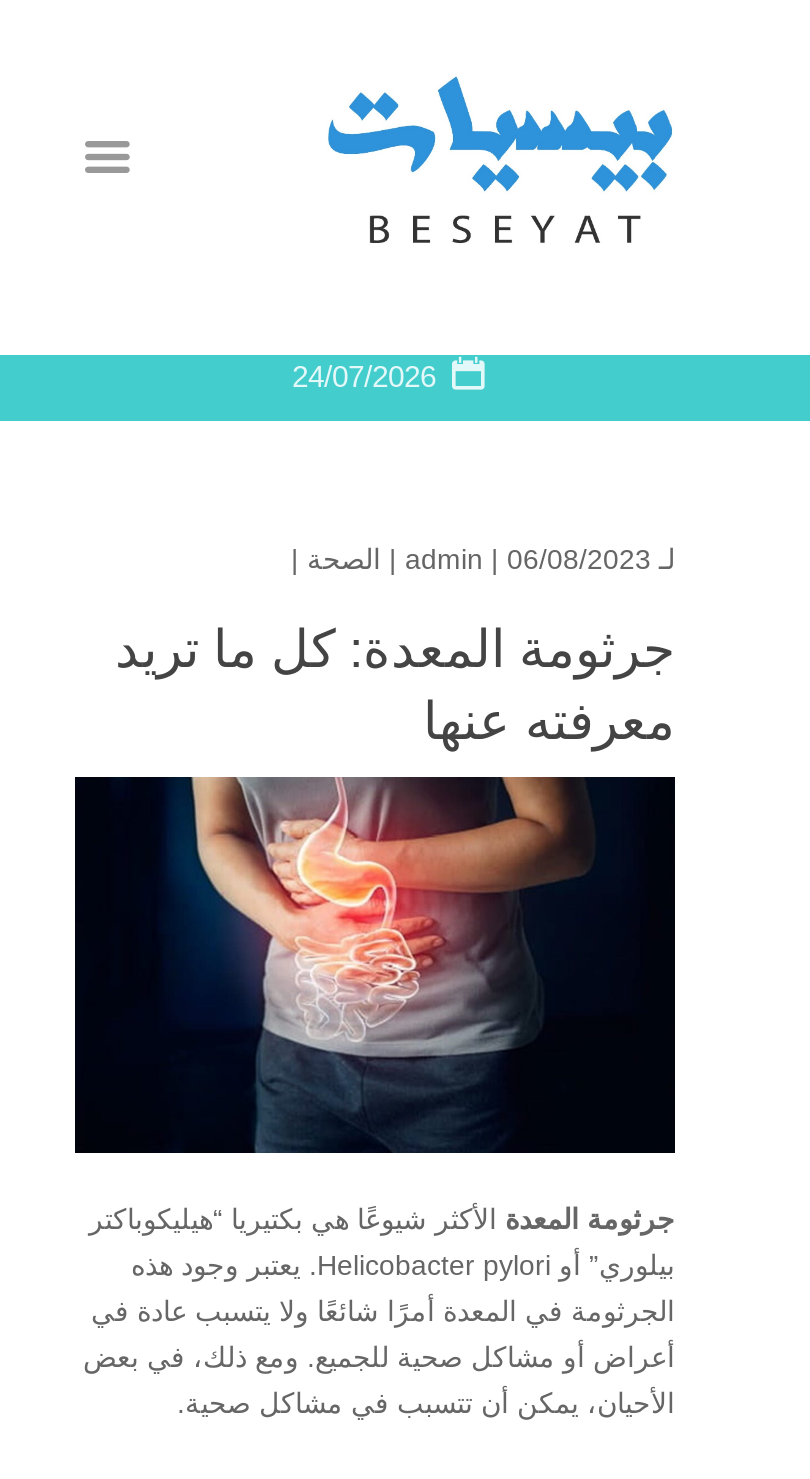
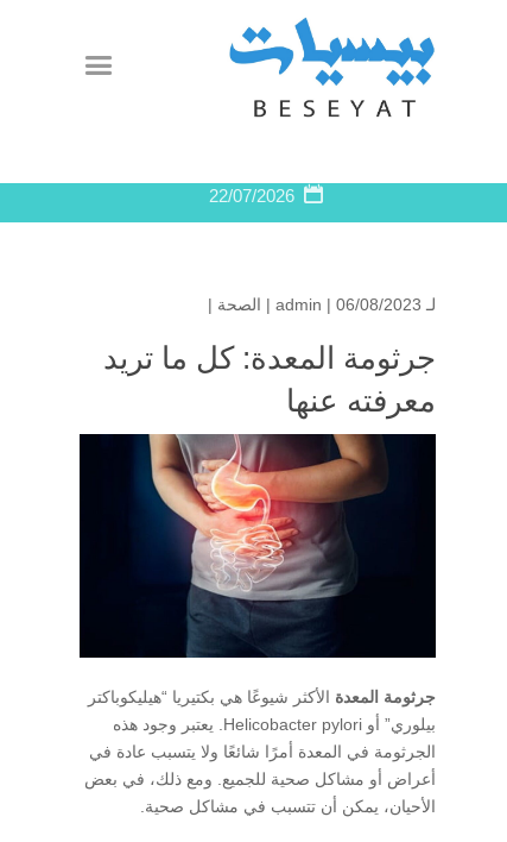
[292,359,436,393] 24/07/2026 -> [208,186,294,206] 22/07/2026

